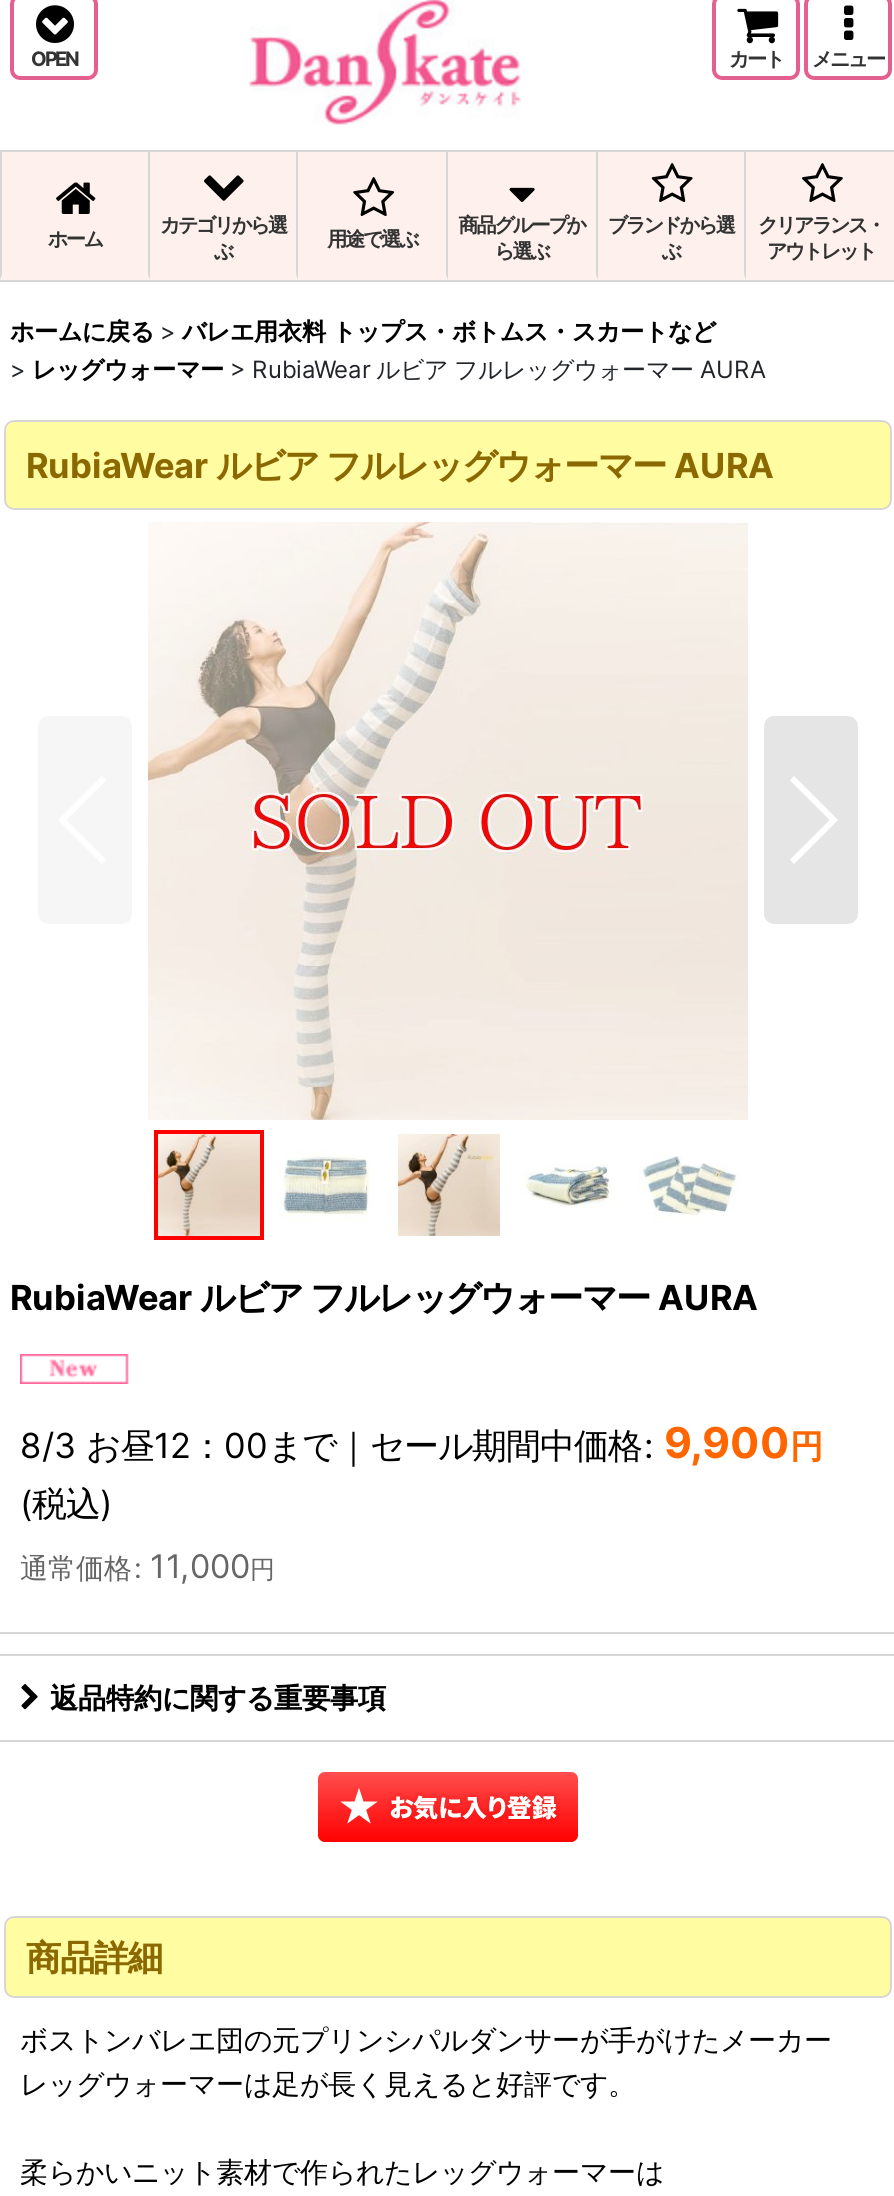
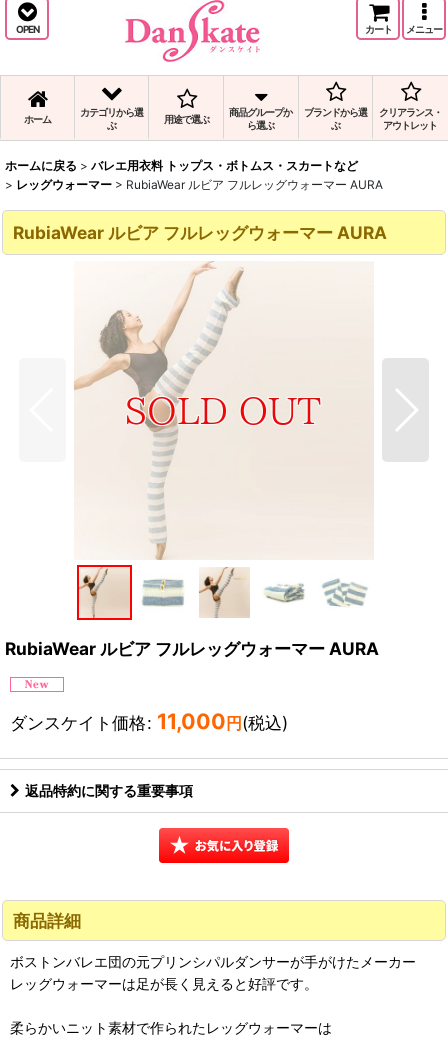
[20,1416,822,1586] 8/3 お昼12：00まで｜セール期間中価格: 9,900円 | (税込) | 通常価格: 11,000円 -> [10,708,288,734] ダンスケイト価格: 11,000円(税込)

